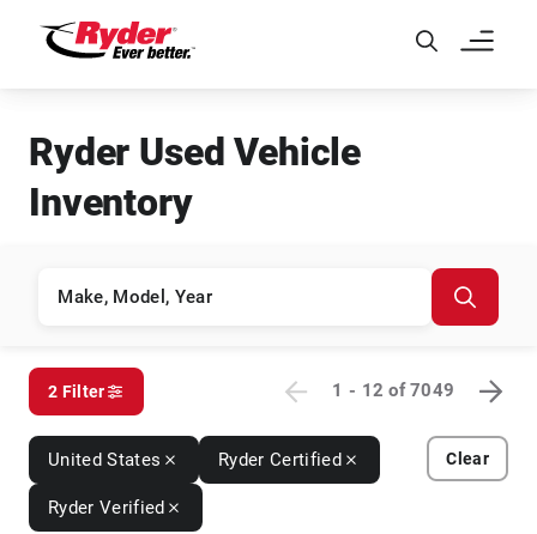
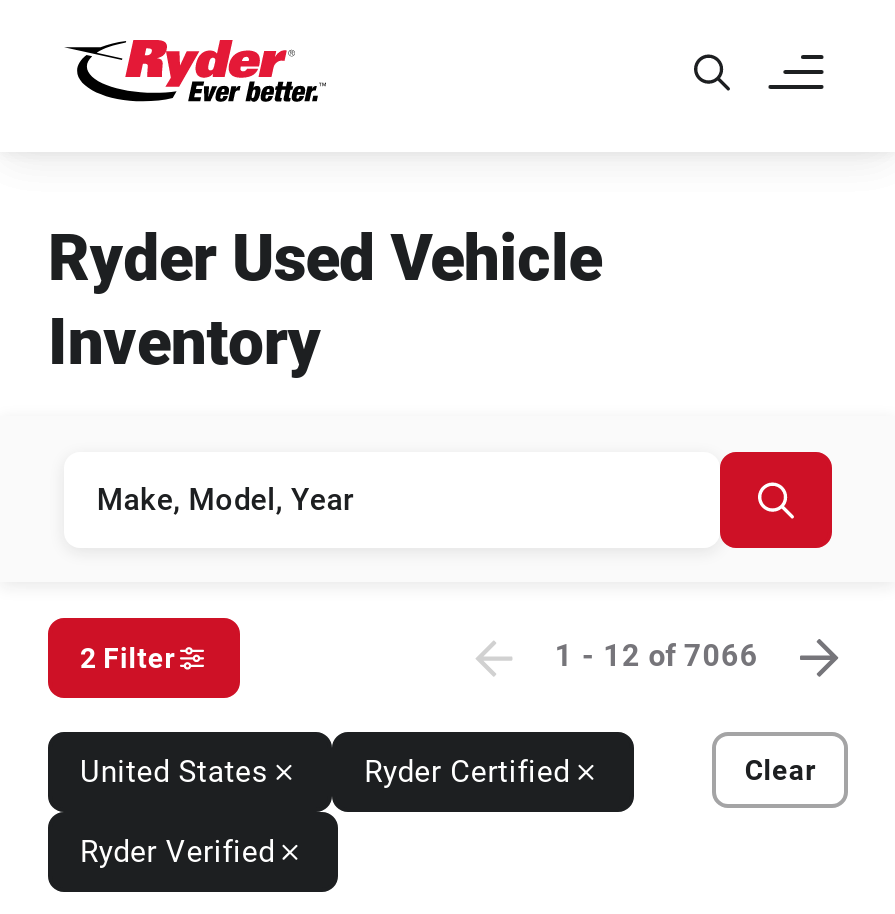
[333,380,455,401] 1 - 12 of 7049 -> [555,639,758,675] 1 - 12 of 7066

